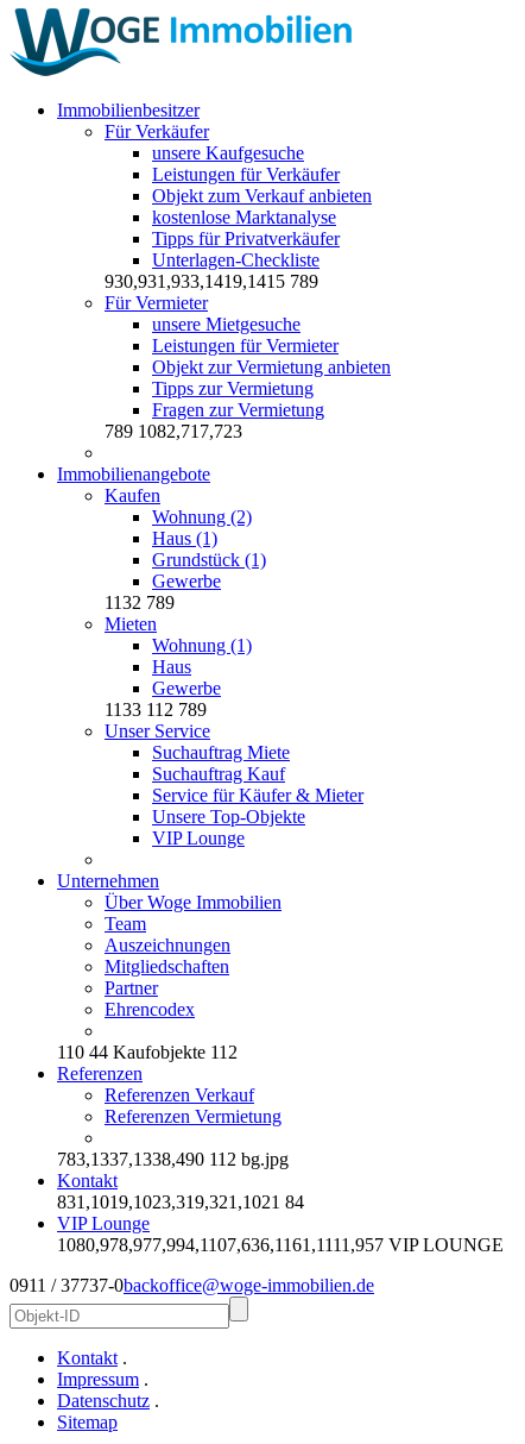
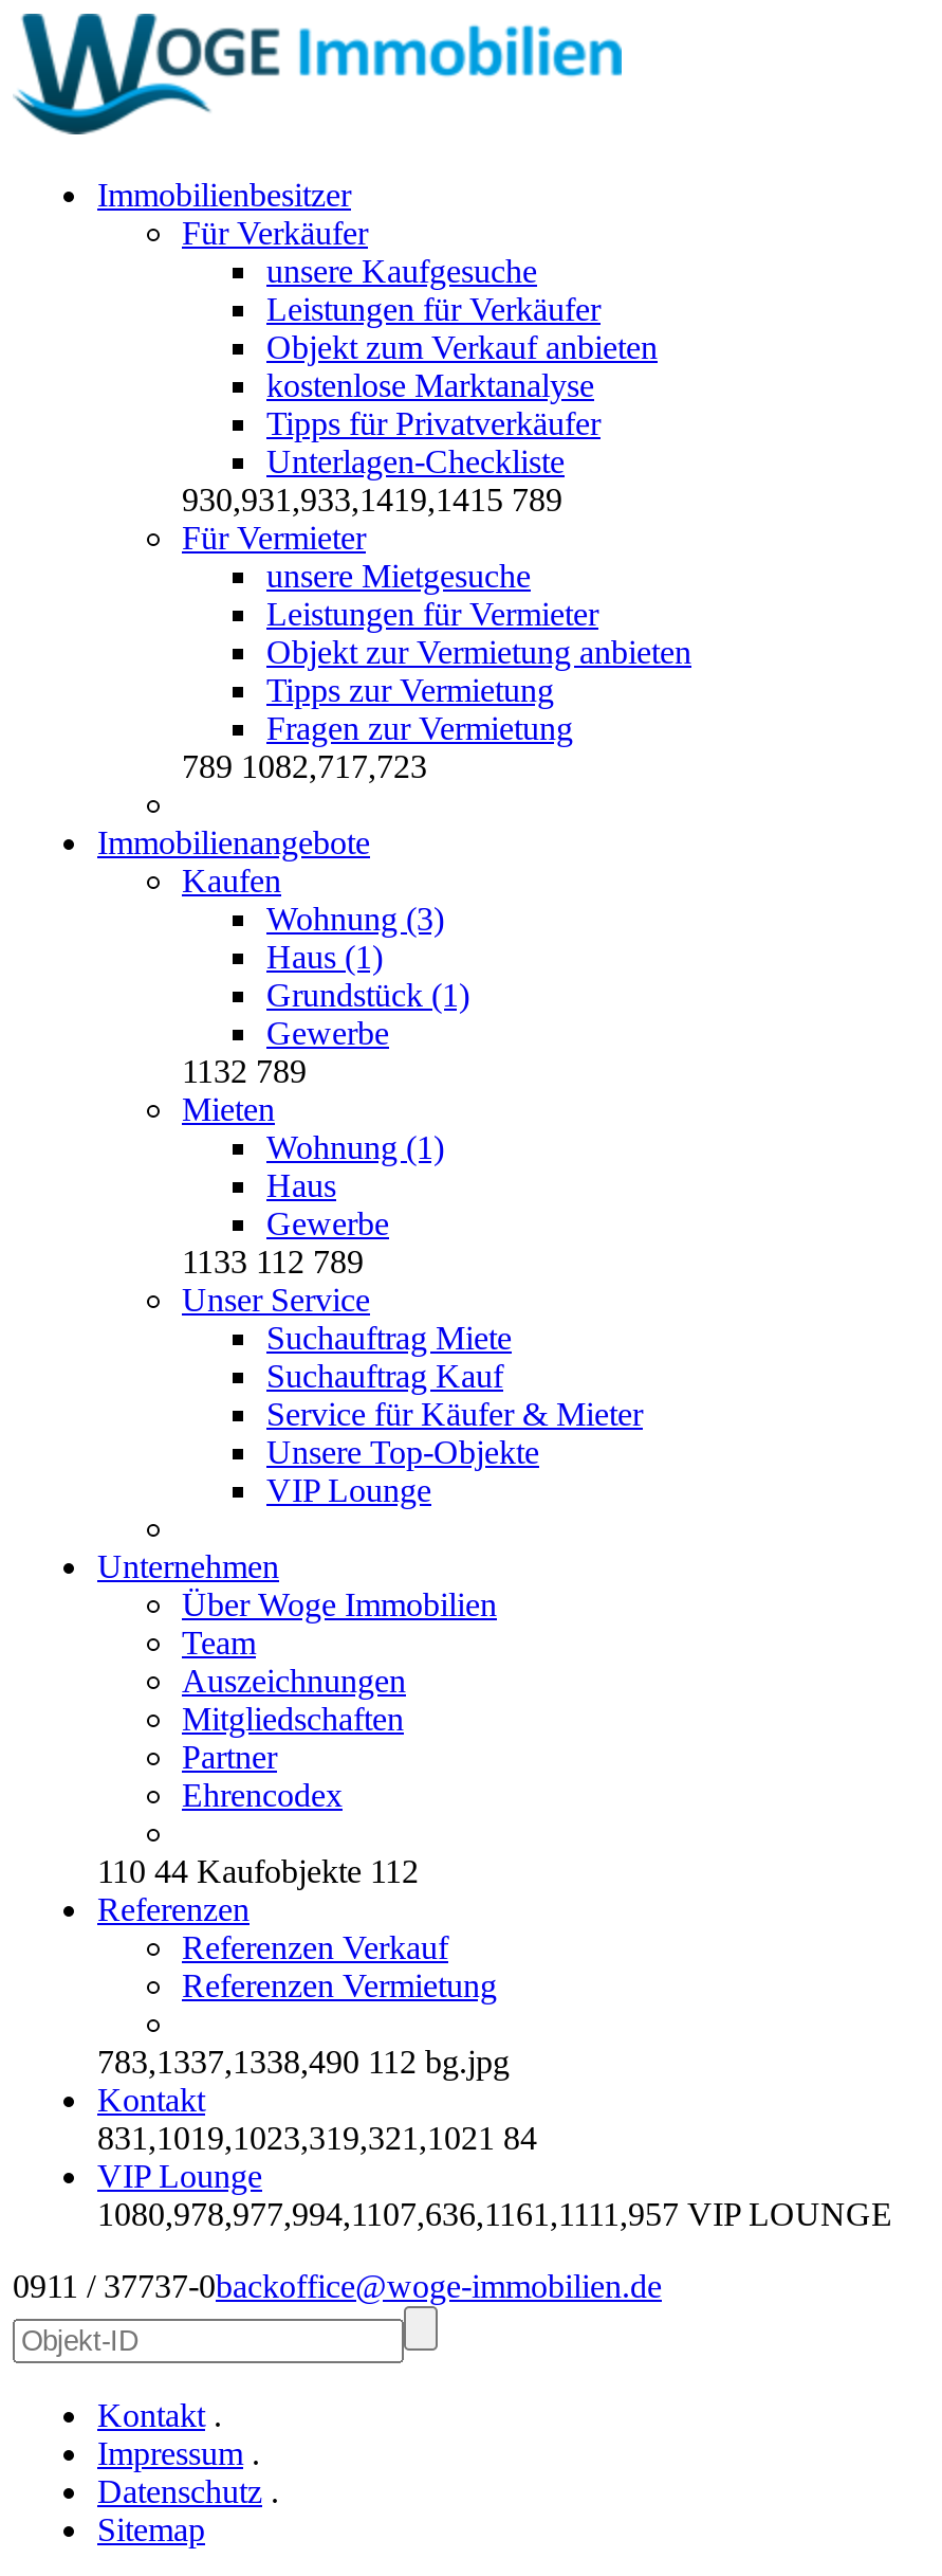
[152,507,252,527] Wohnung (2) -> [266,901,444,937] Wohnung (3)

